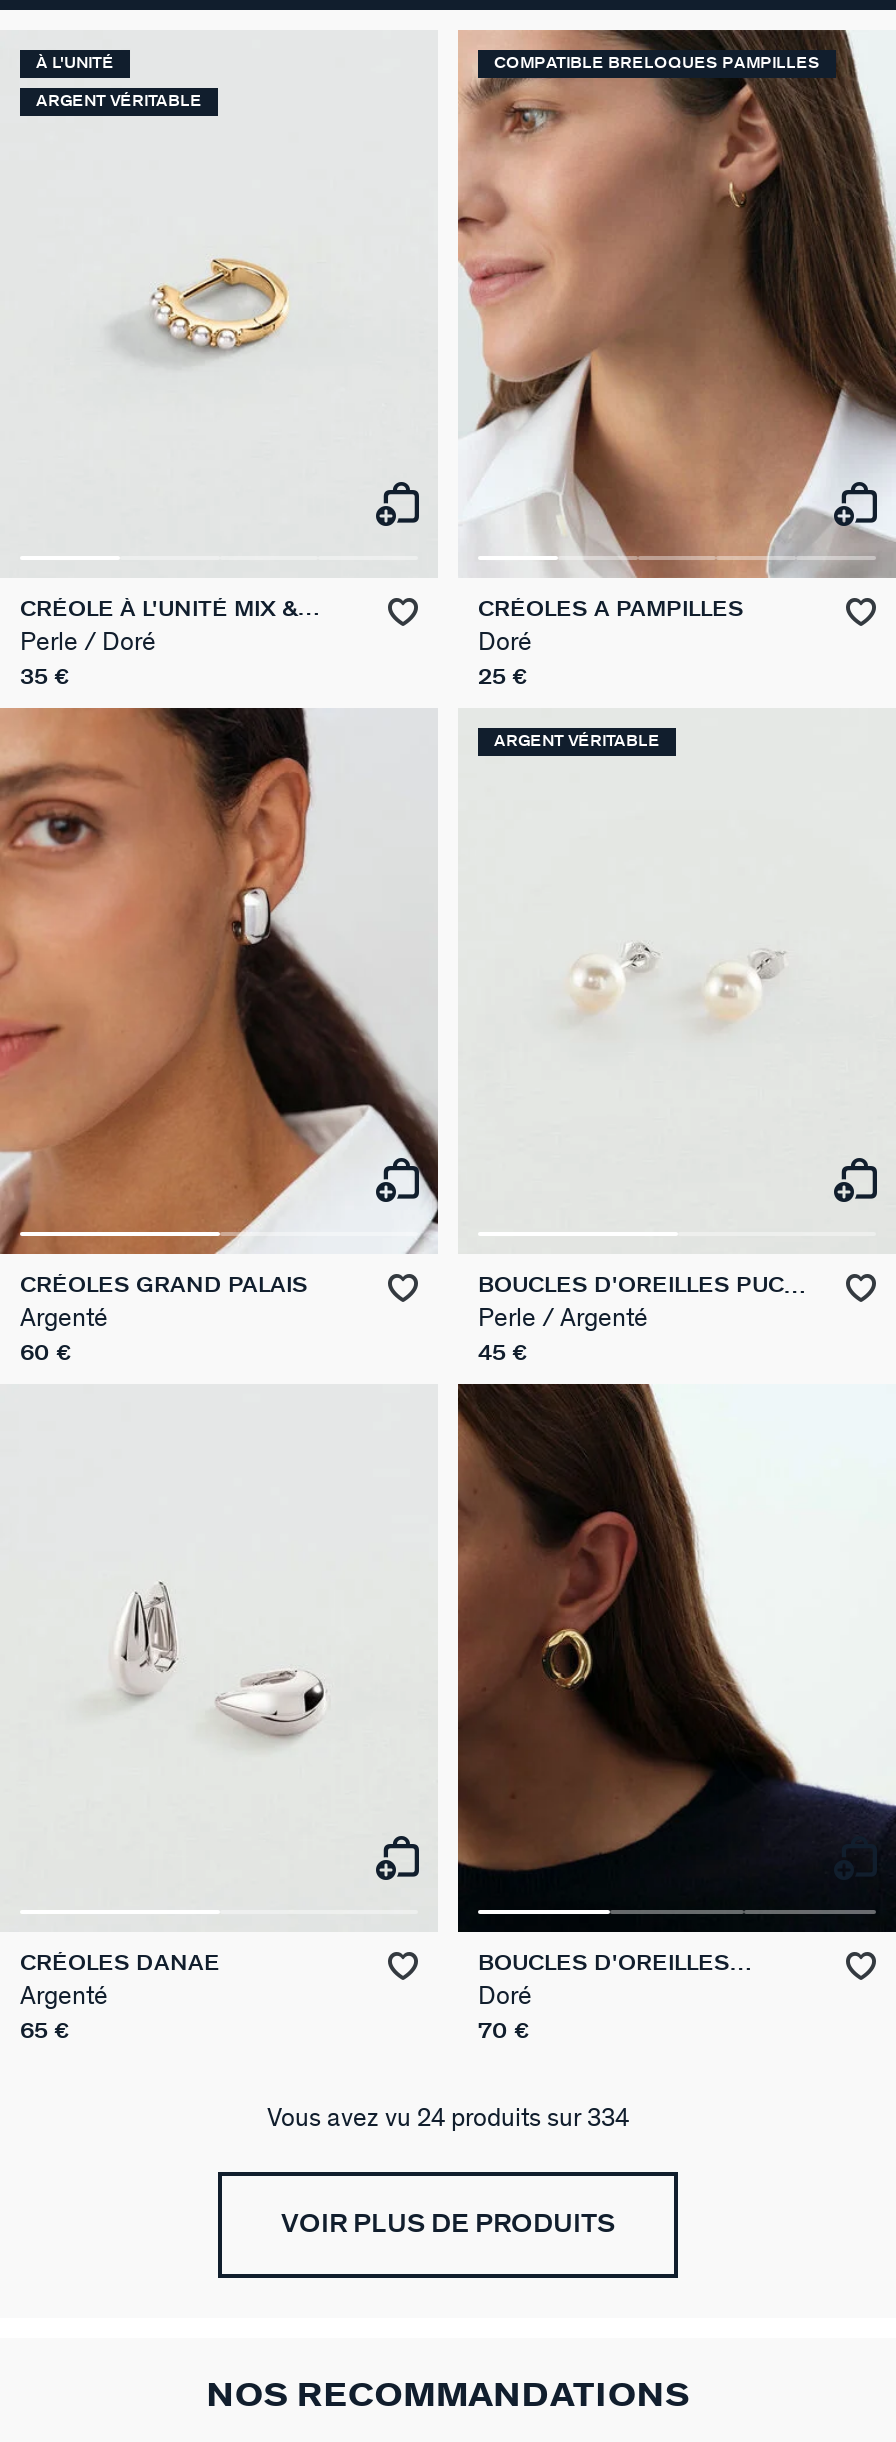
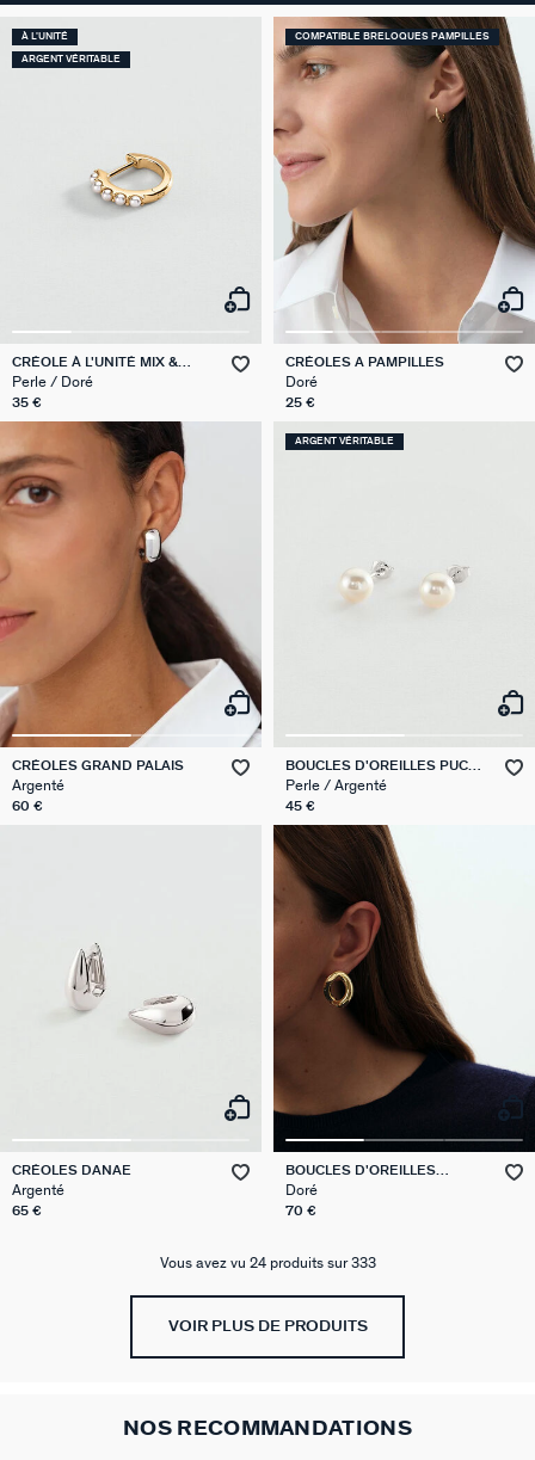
[267,2106,629,2132] Vous avez vu 24 produits sur 334 -> [159,1256,376,1272] Vous avez vu 24 produits sur 333

